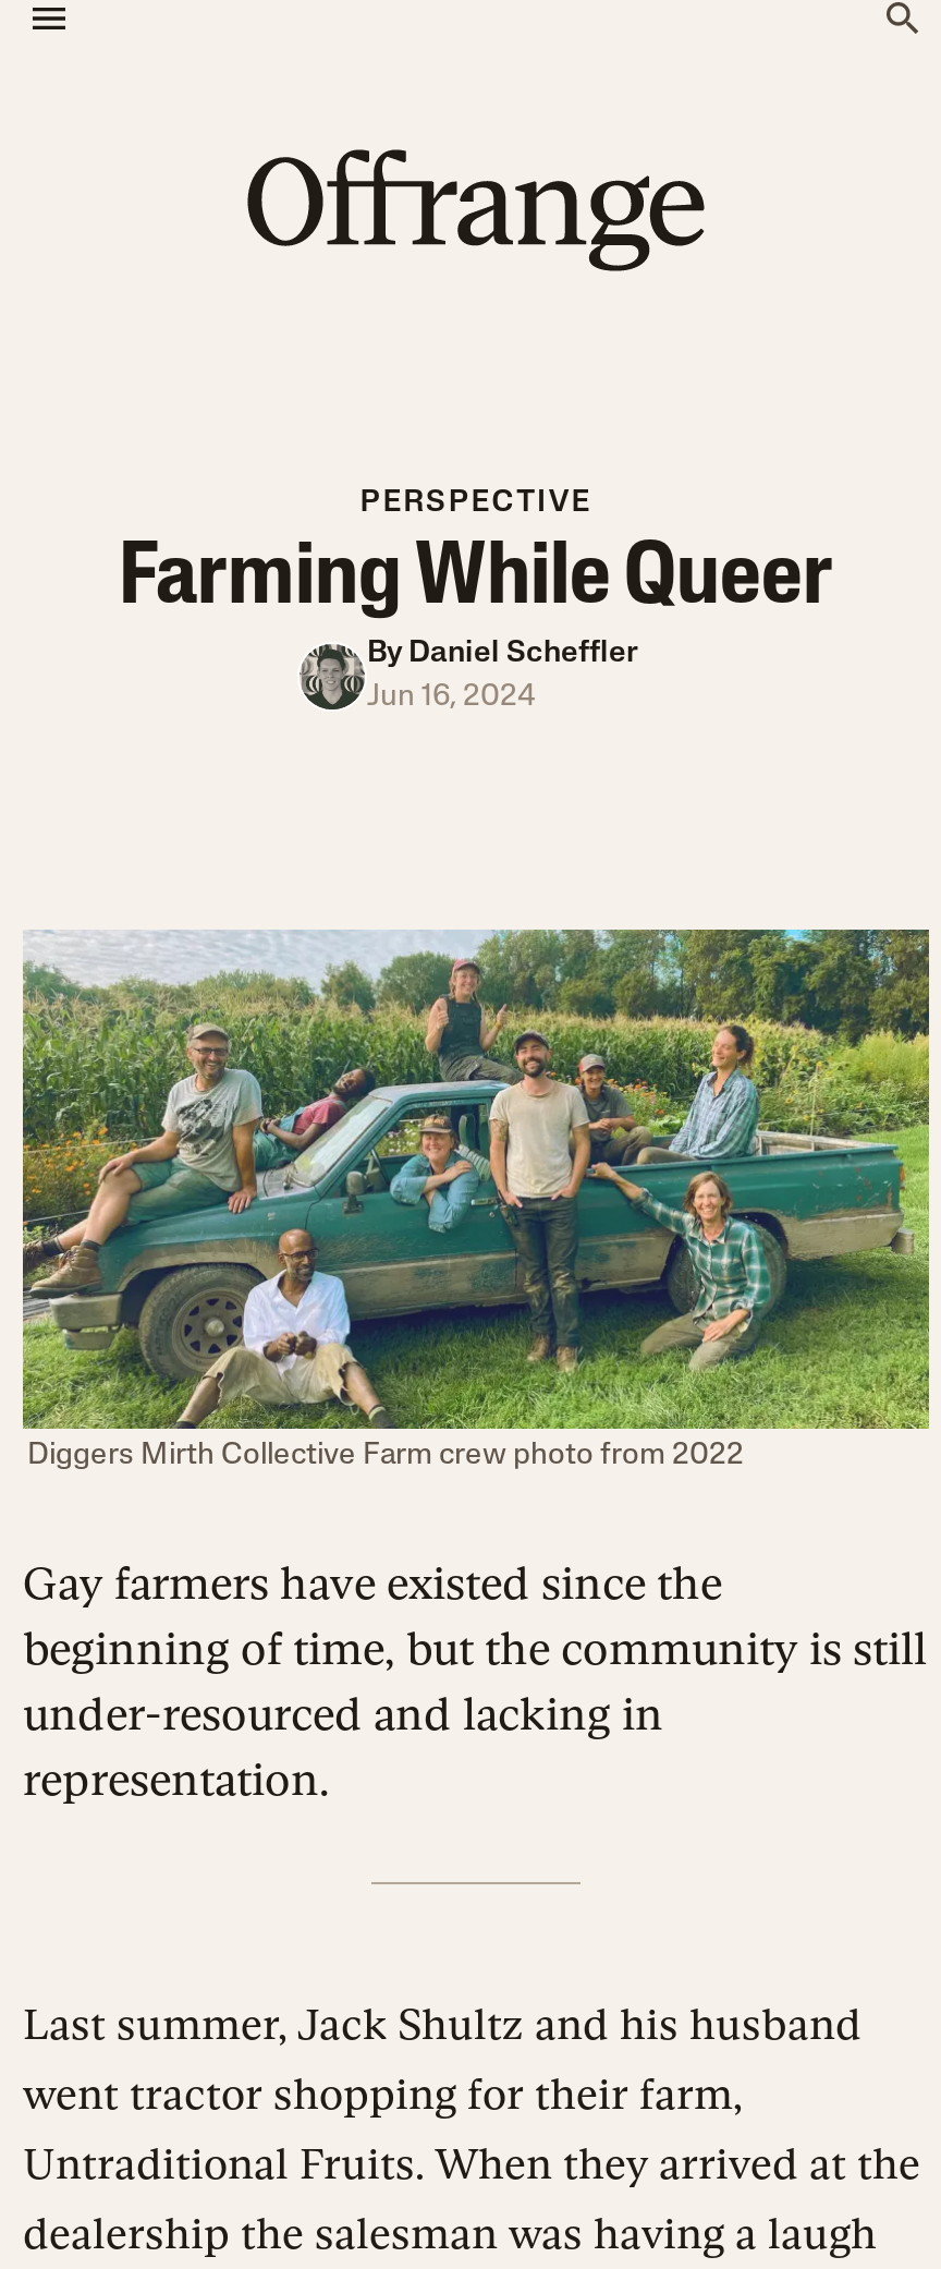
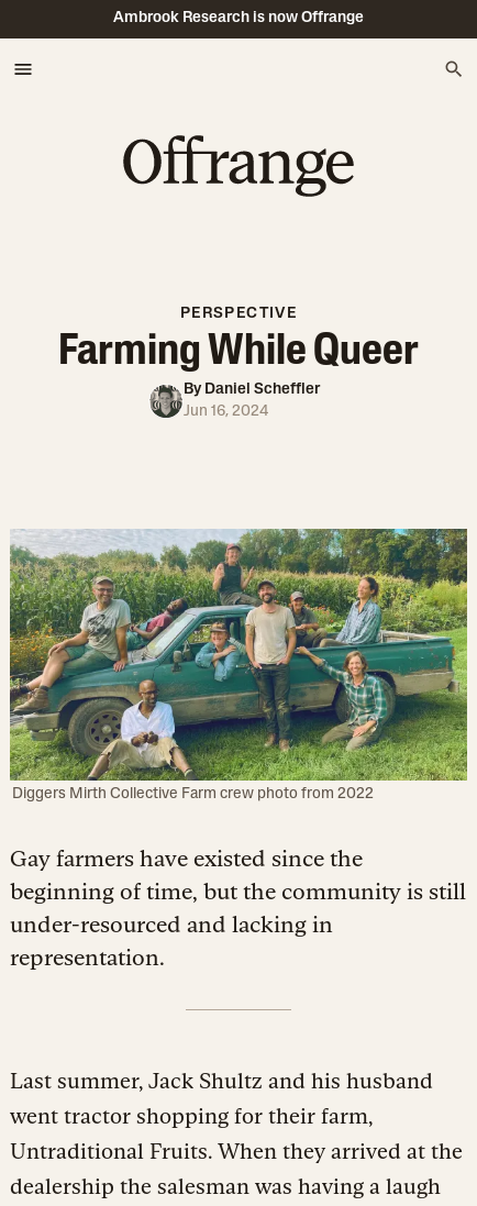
none -> [113,10,364,26] Ambrook Research is now Offrange

